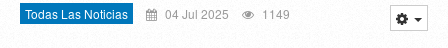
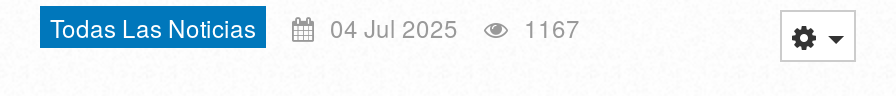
[25,5,290,22] Todas Las Noticias 04 Jul 2025 1149 -> [50,11,580,45] Todas Las Noticias 04 Jul 2025 1167

